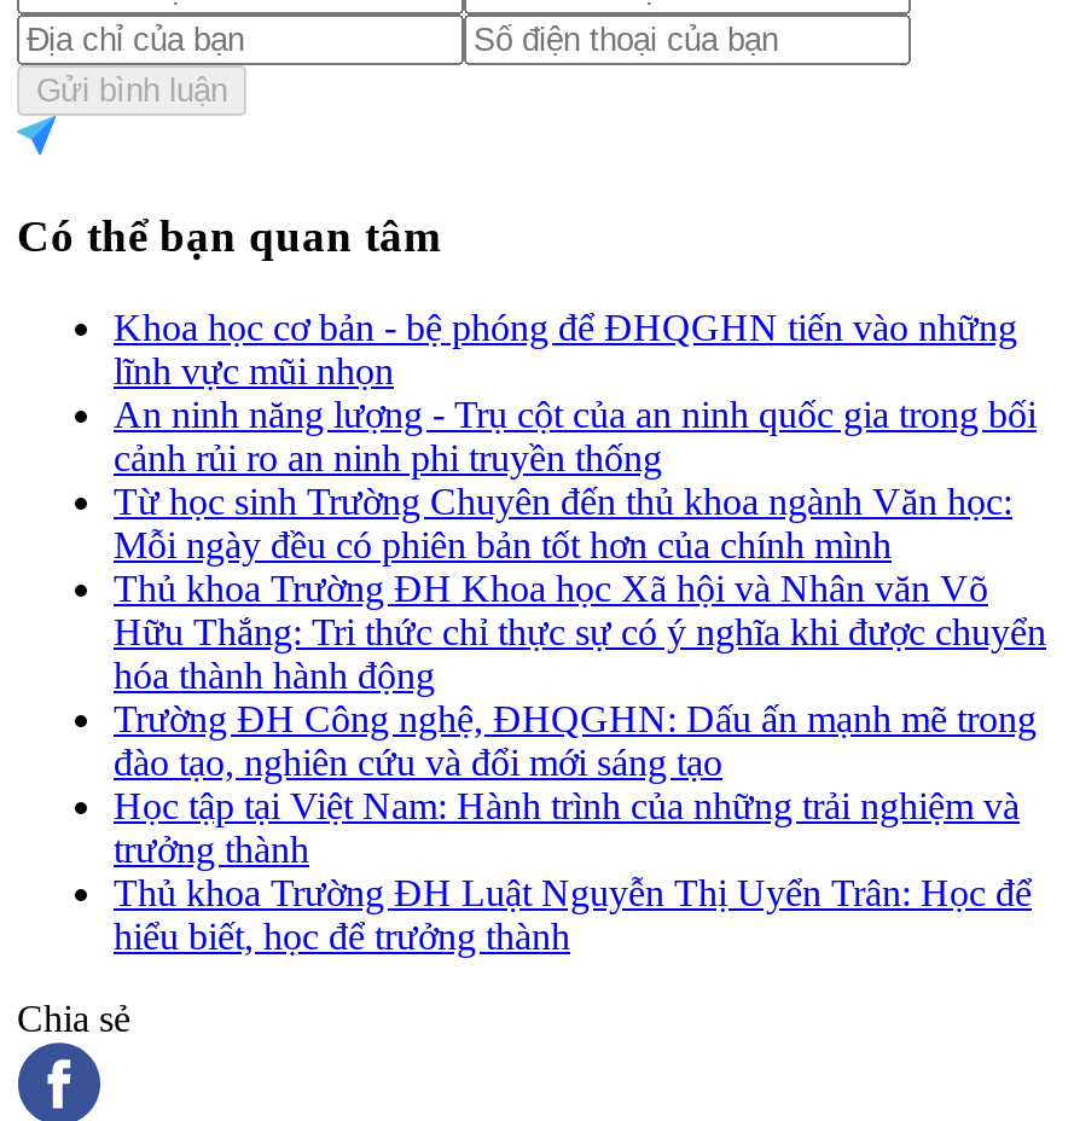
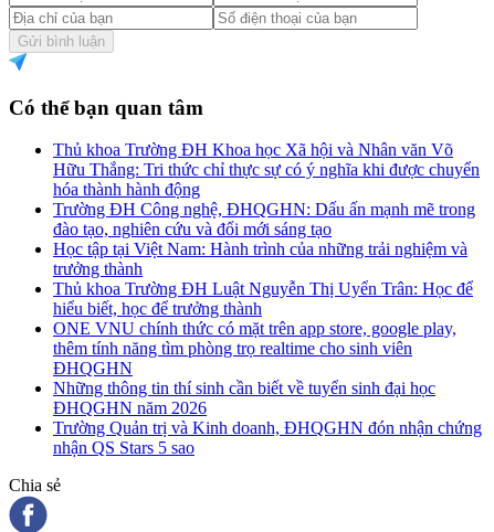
[114,307,1037,566] Khoa học cơ bản - bệ phóng để ĐHQGHN tiến vào những | lĩnh vực mũi nhọn | An ninh năng lượng - Trụ cột của an ninh quốc gia trong bối | cảnh rủi ro an ninh phi truyền thống | Từ học sinh Trường Chuyên đến thủ khoa ngành Văn học: | Mỗi ngày đều có phiên bản tốt hơn của chính mình -> none
moved [114,568,1046,957] -> [53,140,480,318]: Thủ khoa Trường ĐH Khoa học Xã hội và Nhân văn Võ | Hữu Thắng: Tri thức chỉ thực sự có ý nghĩa khi được chuyển | hóa thành hành động | ... | Thủ khoa Trường ĐH Luật Nguyễn Thị Uyển Trân: Học để | hiểu biết, học để trưởng thành
none -> [53,319,482,457] ONE VNU chính thức có mặt trên app store, google play, | thêm tính năng tìm phòng trọ realtime cho sinh viên | ĐHQGHN | Những thông tin thí sinh cần biết về tuyển sinh đại học | ĐHQGHN năm 2026 | Trường Quản trị và Kinh doanh, ĐHQGHN đón nhận chứng | nhận QS Stars 5 sao

